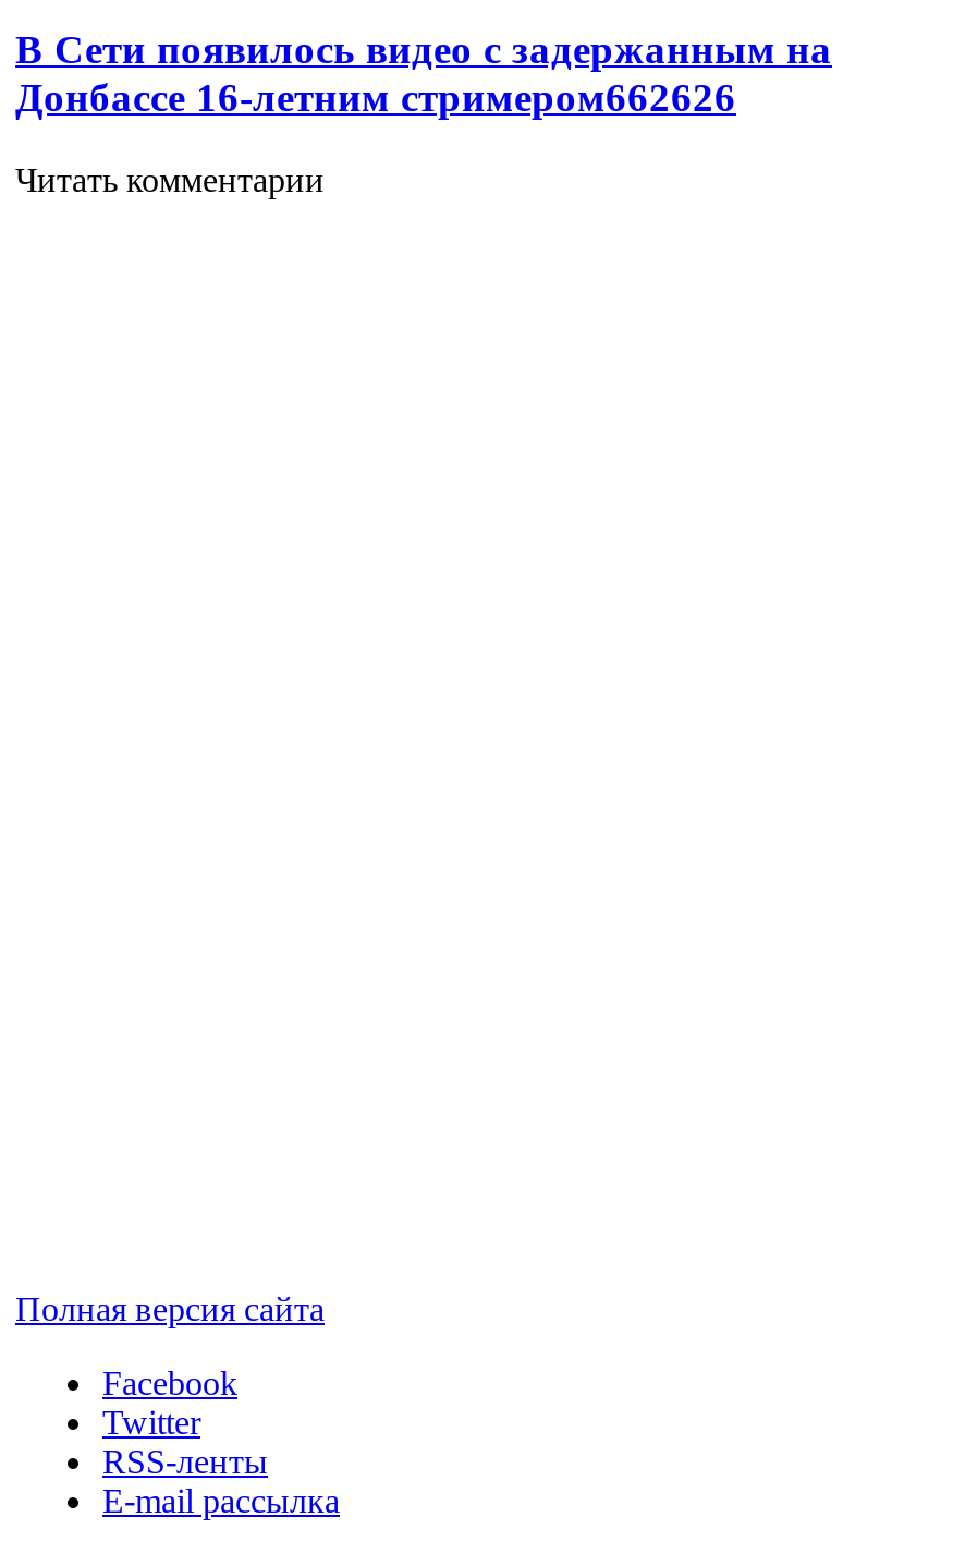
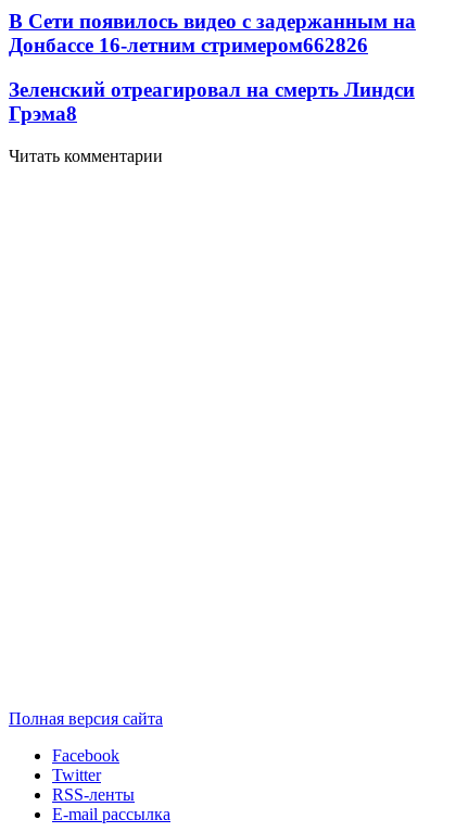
[15,73,736,119] Донбассе 16-летним стримером662626 -> [9,34,415,125] Донбассе 16-летним стримером662826 | Зеленский отреагировал на смерть Линдси | Грэма8

